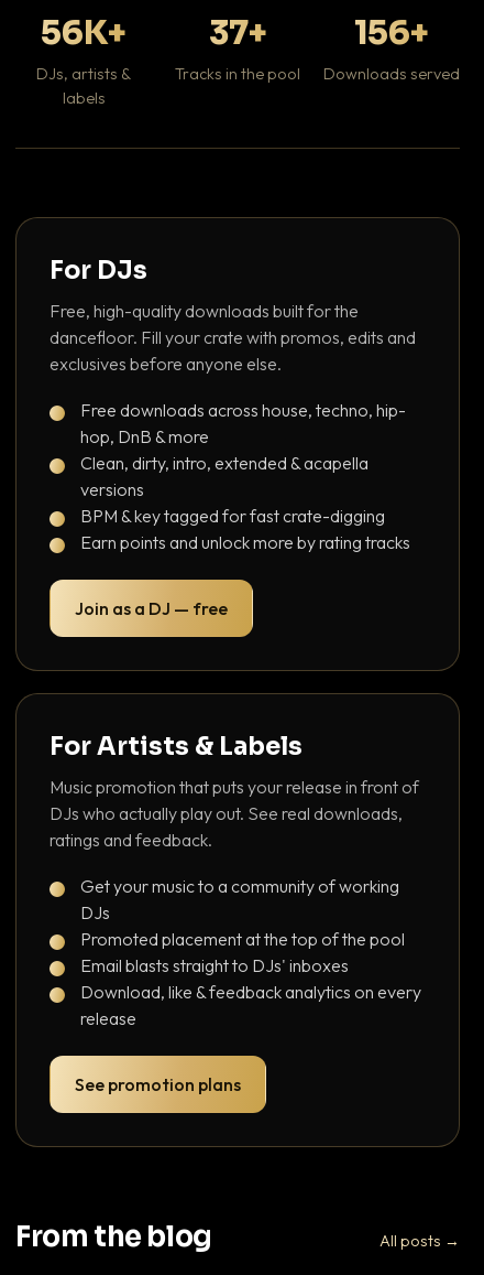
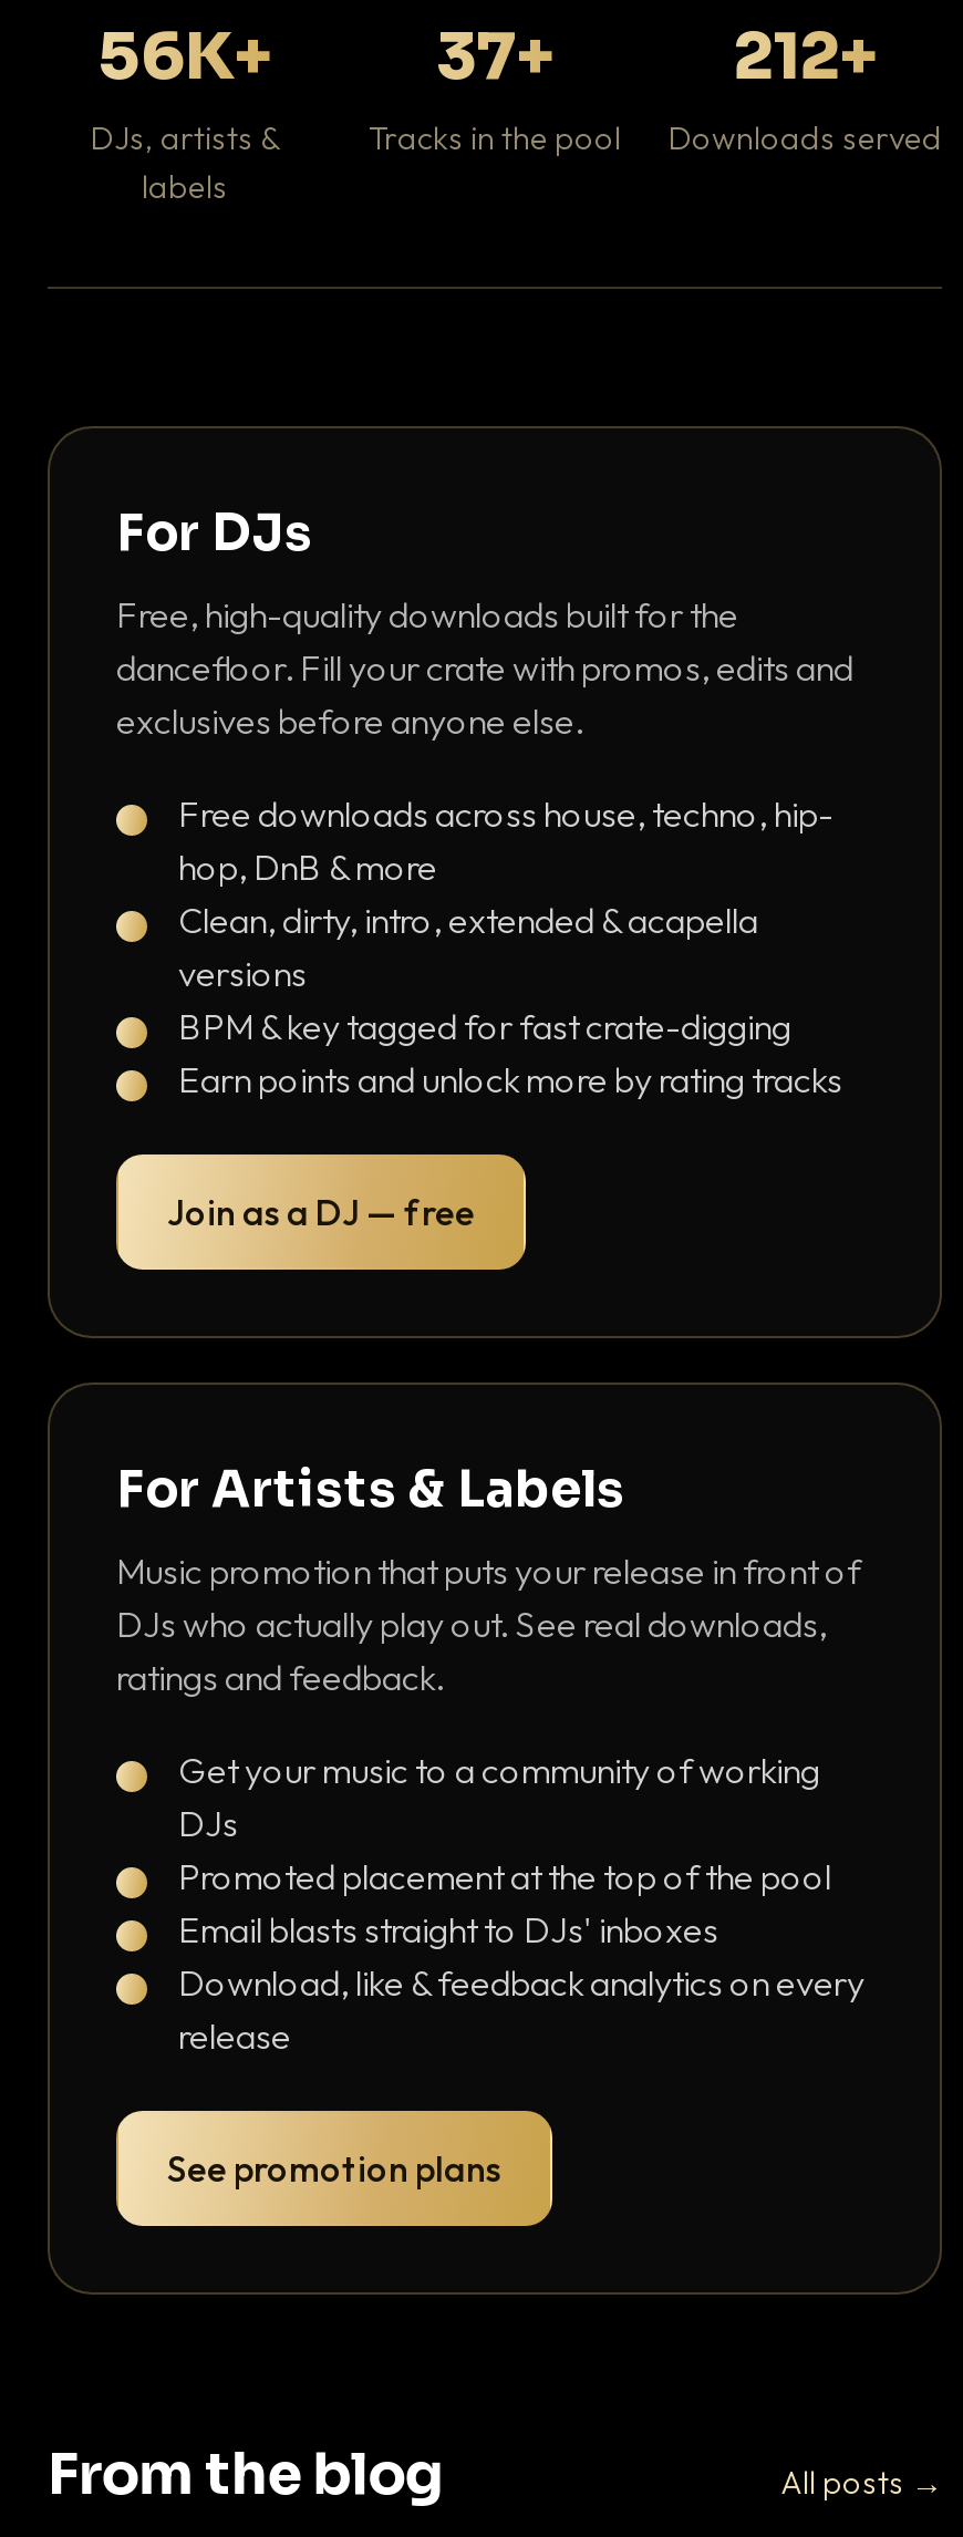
[354,13,429,53] 156+ -> [733,17,877,96] 212+

